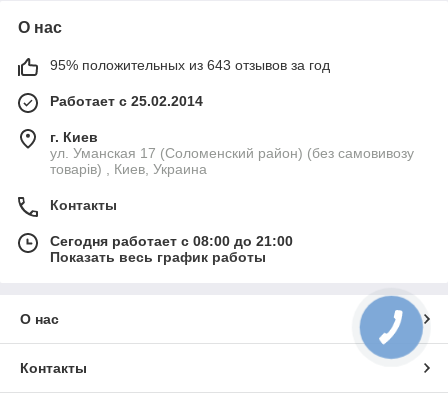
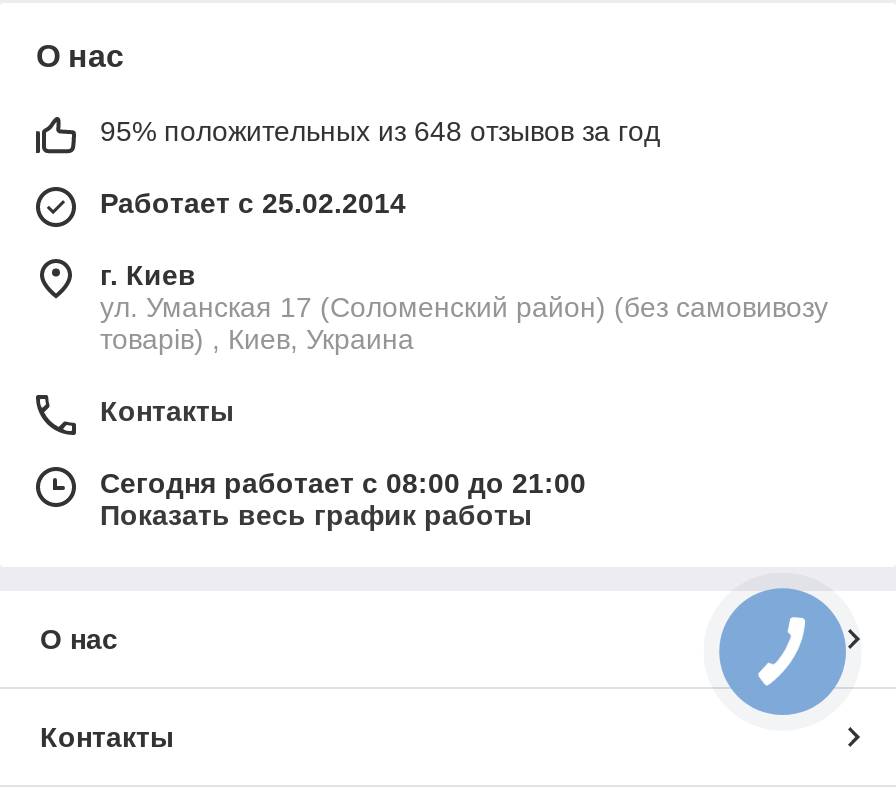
[50,57,330,73] 95% положительных из 643 отзывов за год -> [100,115,660,147] 95% положительных из 648 отзывов за год

